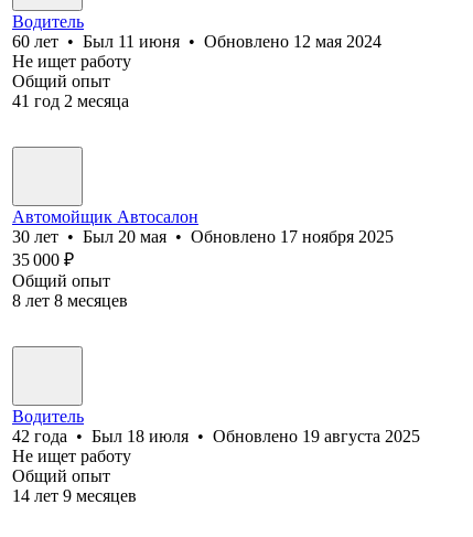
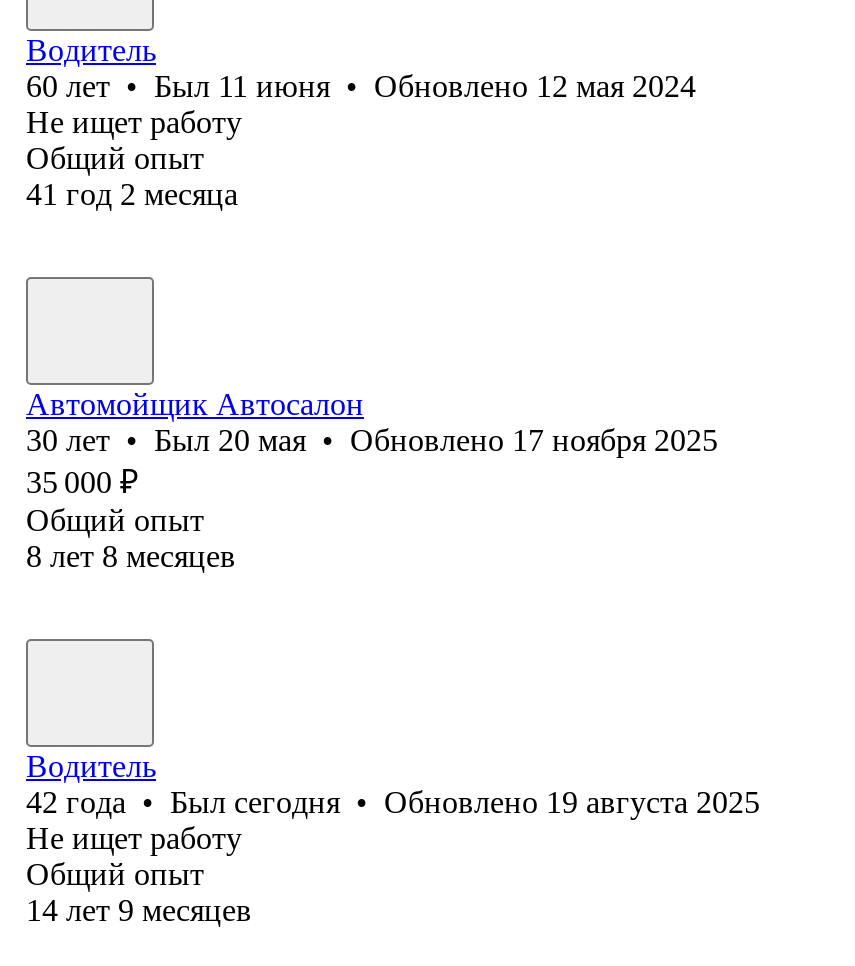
[12,427,420,445] 42 года • Был 18 июля • Обновлено 19 августа 2025 -> [26,785,760,819] 42 года • Был сегодня • Обновлено 19 августа 2025

